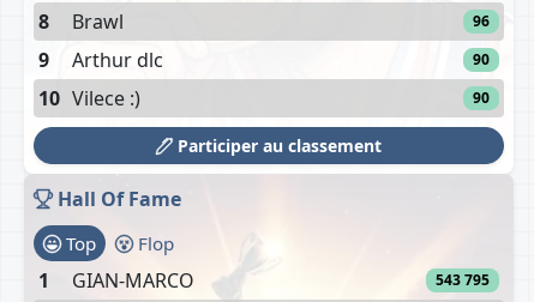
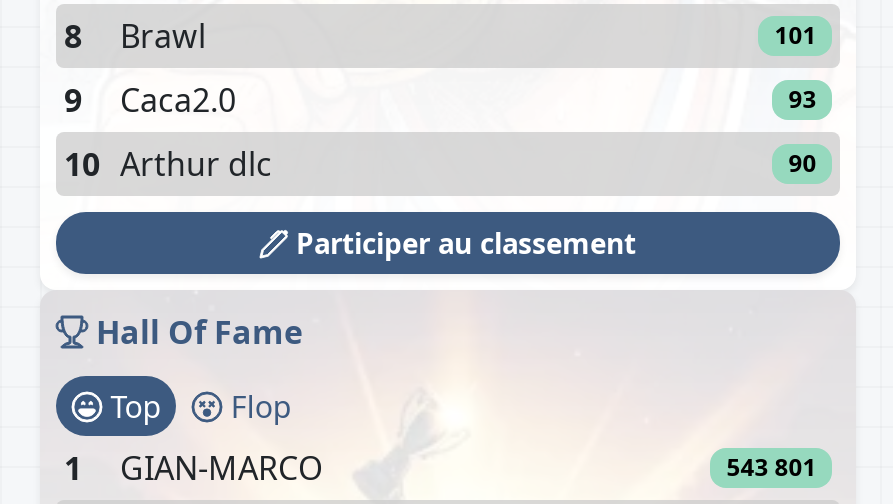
[473,11,490,31] 96 -> [774,18,816,52] 101
[72,47,490,73] Arthur dlc | 90 -> [120,78,816,122] Caca2.0 | 93
[38,85,140,111] 10 Vilece :) -> [64,142,272,186] 10 Arthur dlc
[436,270,490,290] 543 795 -> [726,450,816,484] 543 801

